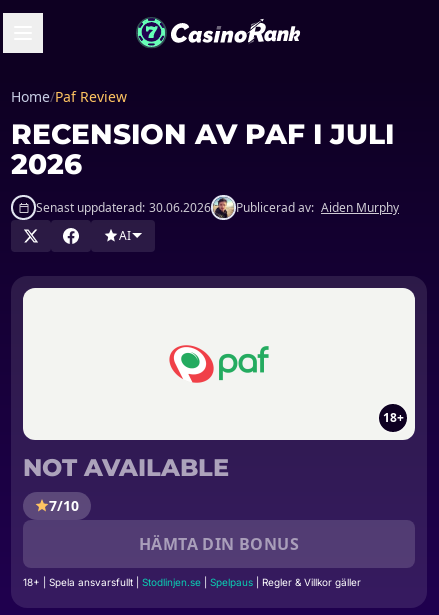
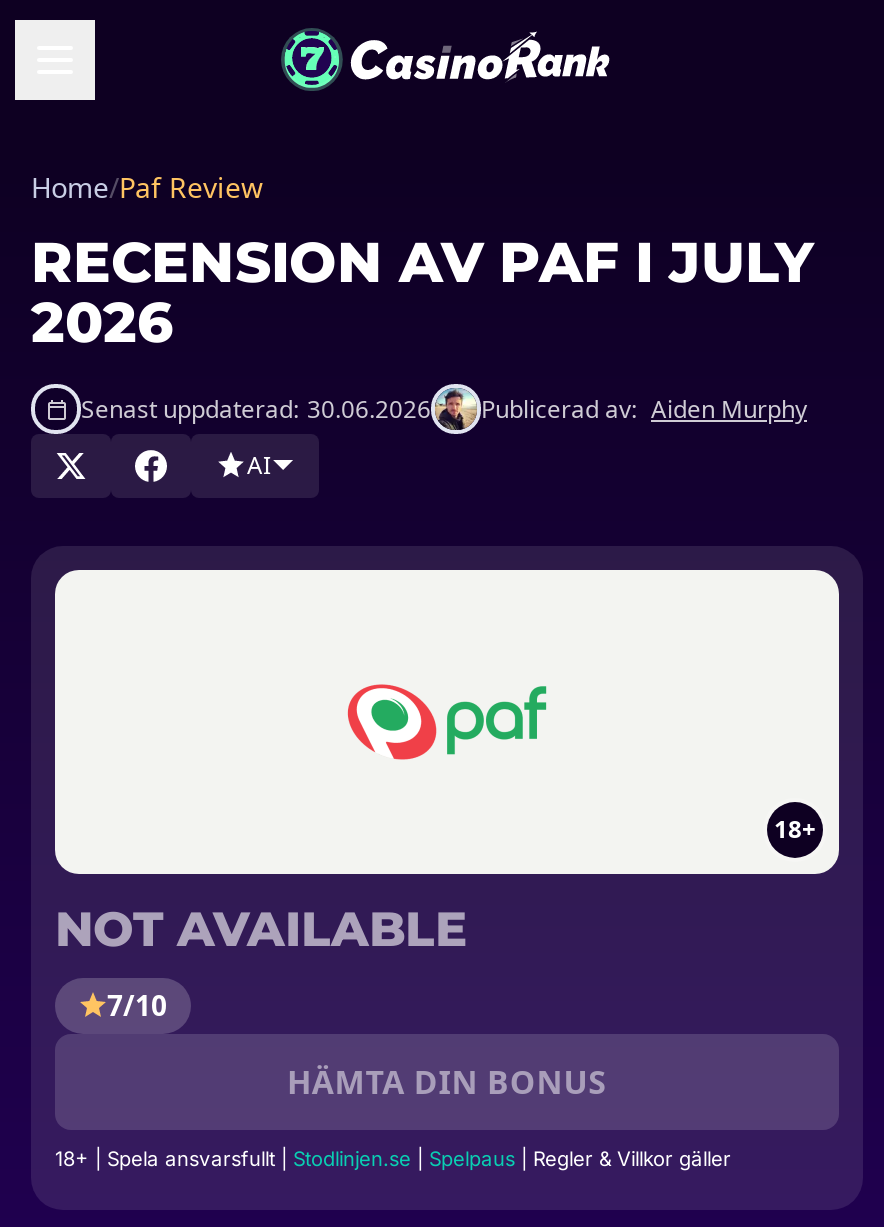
[11,117,394,151] RECENSION AV PAF I JULI -> [31,228,813,296] RECENSION AV PAF I JULY

